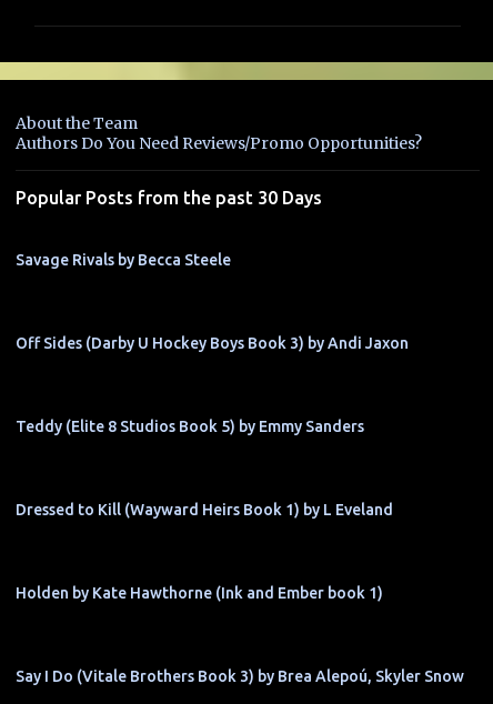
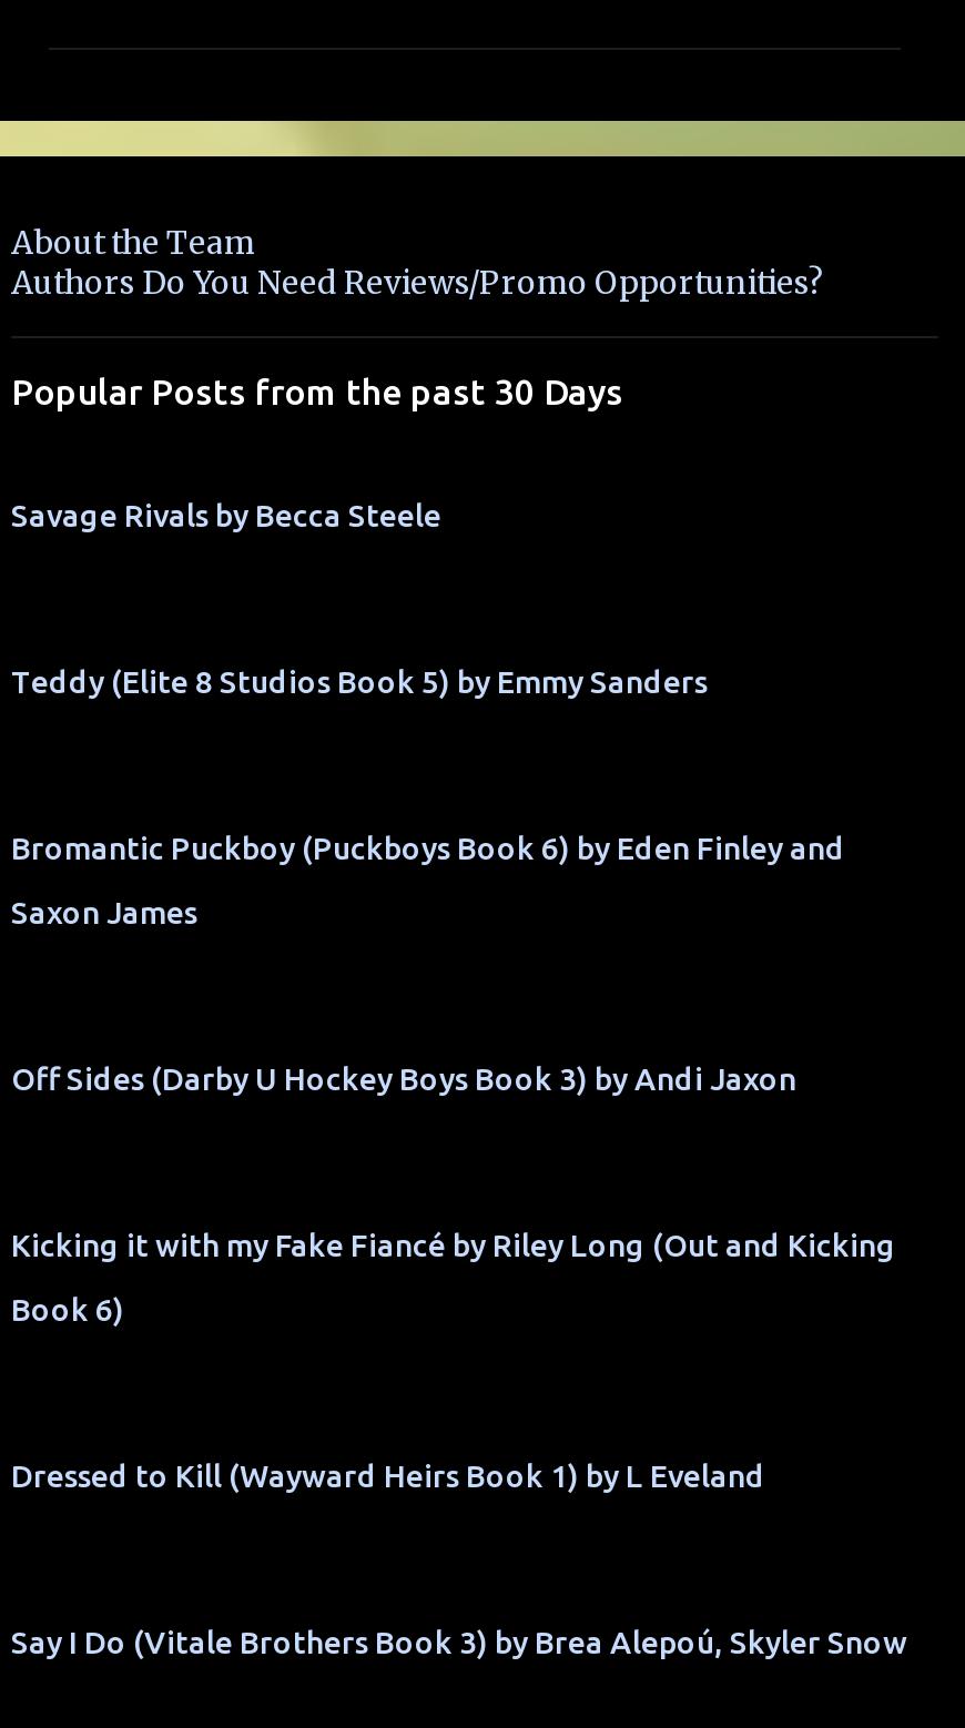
none -> [11,831,845,931] Bromantic Puckboy (Puckboys Book 6) by Eden Finley and | Saxon James
moved [16,334,409,352] -> [11,1061,796,1097]: Off Sides (Darby U Hockey Boys Book 3) by Andi Jaxon
none -> [11,1228,896,1328] Kicking it with my Fake Fiancé by Riley Long (Out and Kicking | Book 6)
moved [16,418,364,435] -> [11,664,708,700]: Teddy (Elite 8 Studios Book 5) by Emmy Sanders
moved [16,501,393,519] -> [11,1458,765,1494]: Dressed to Kill (Wayward Heirs Book 1) by L Eveland
[16,584,383,602] Holden by Kate Hawthorne (Ink and Ember book 1) -> none

